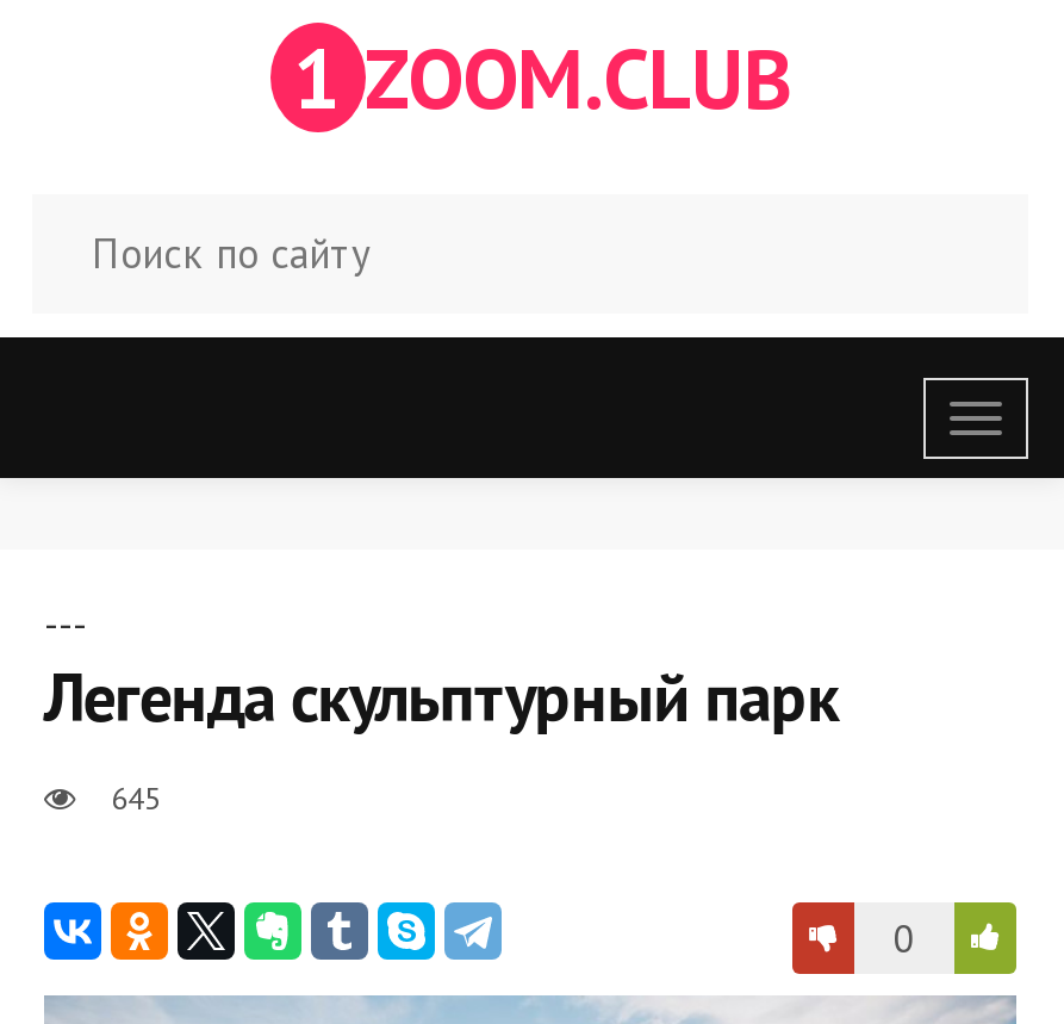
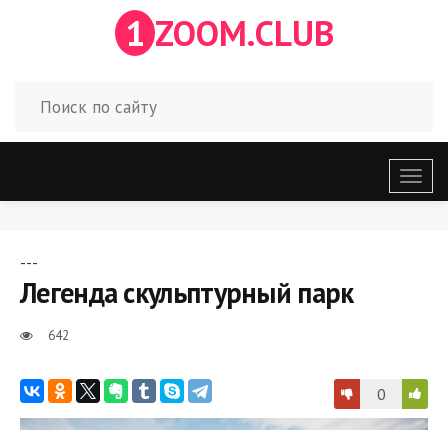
[104,778,161,819] 645 -> [45,327,69,344] 642

